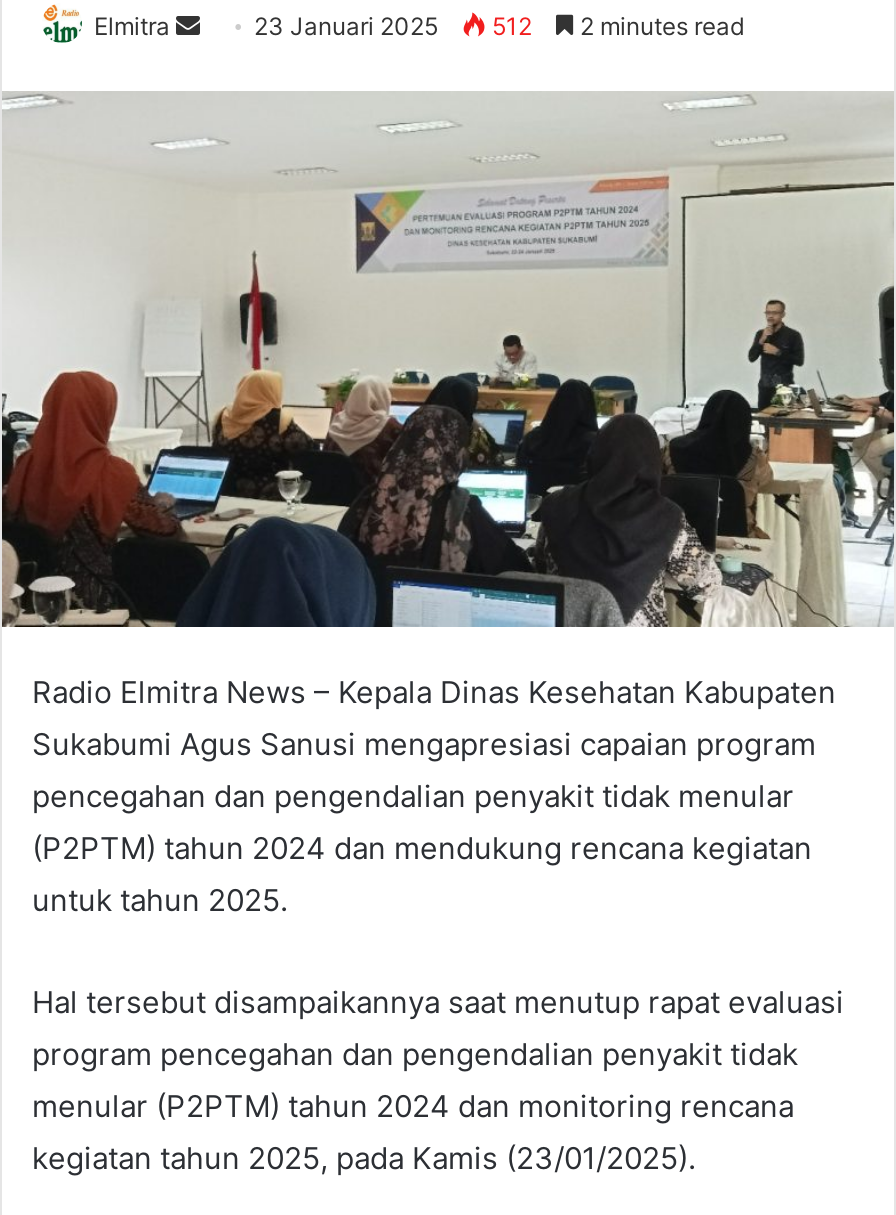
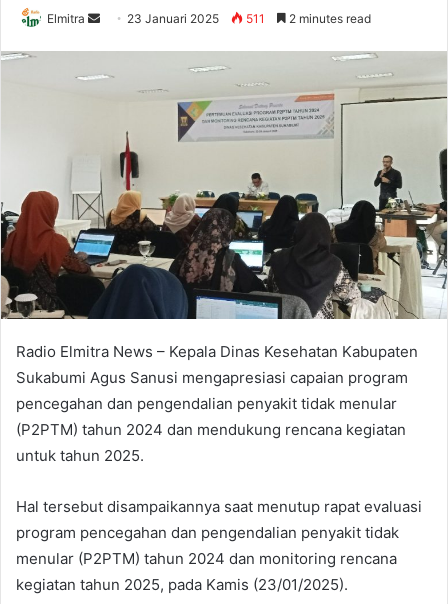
[486,10,532,40] 512 -> [243,11,265,26] 511

